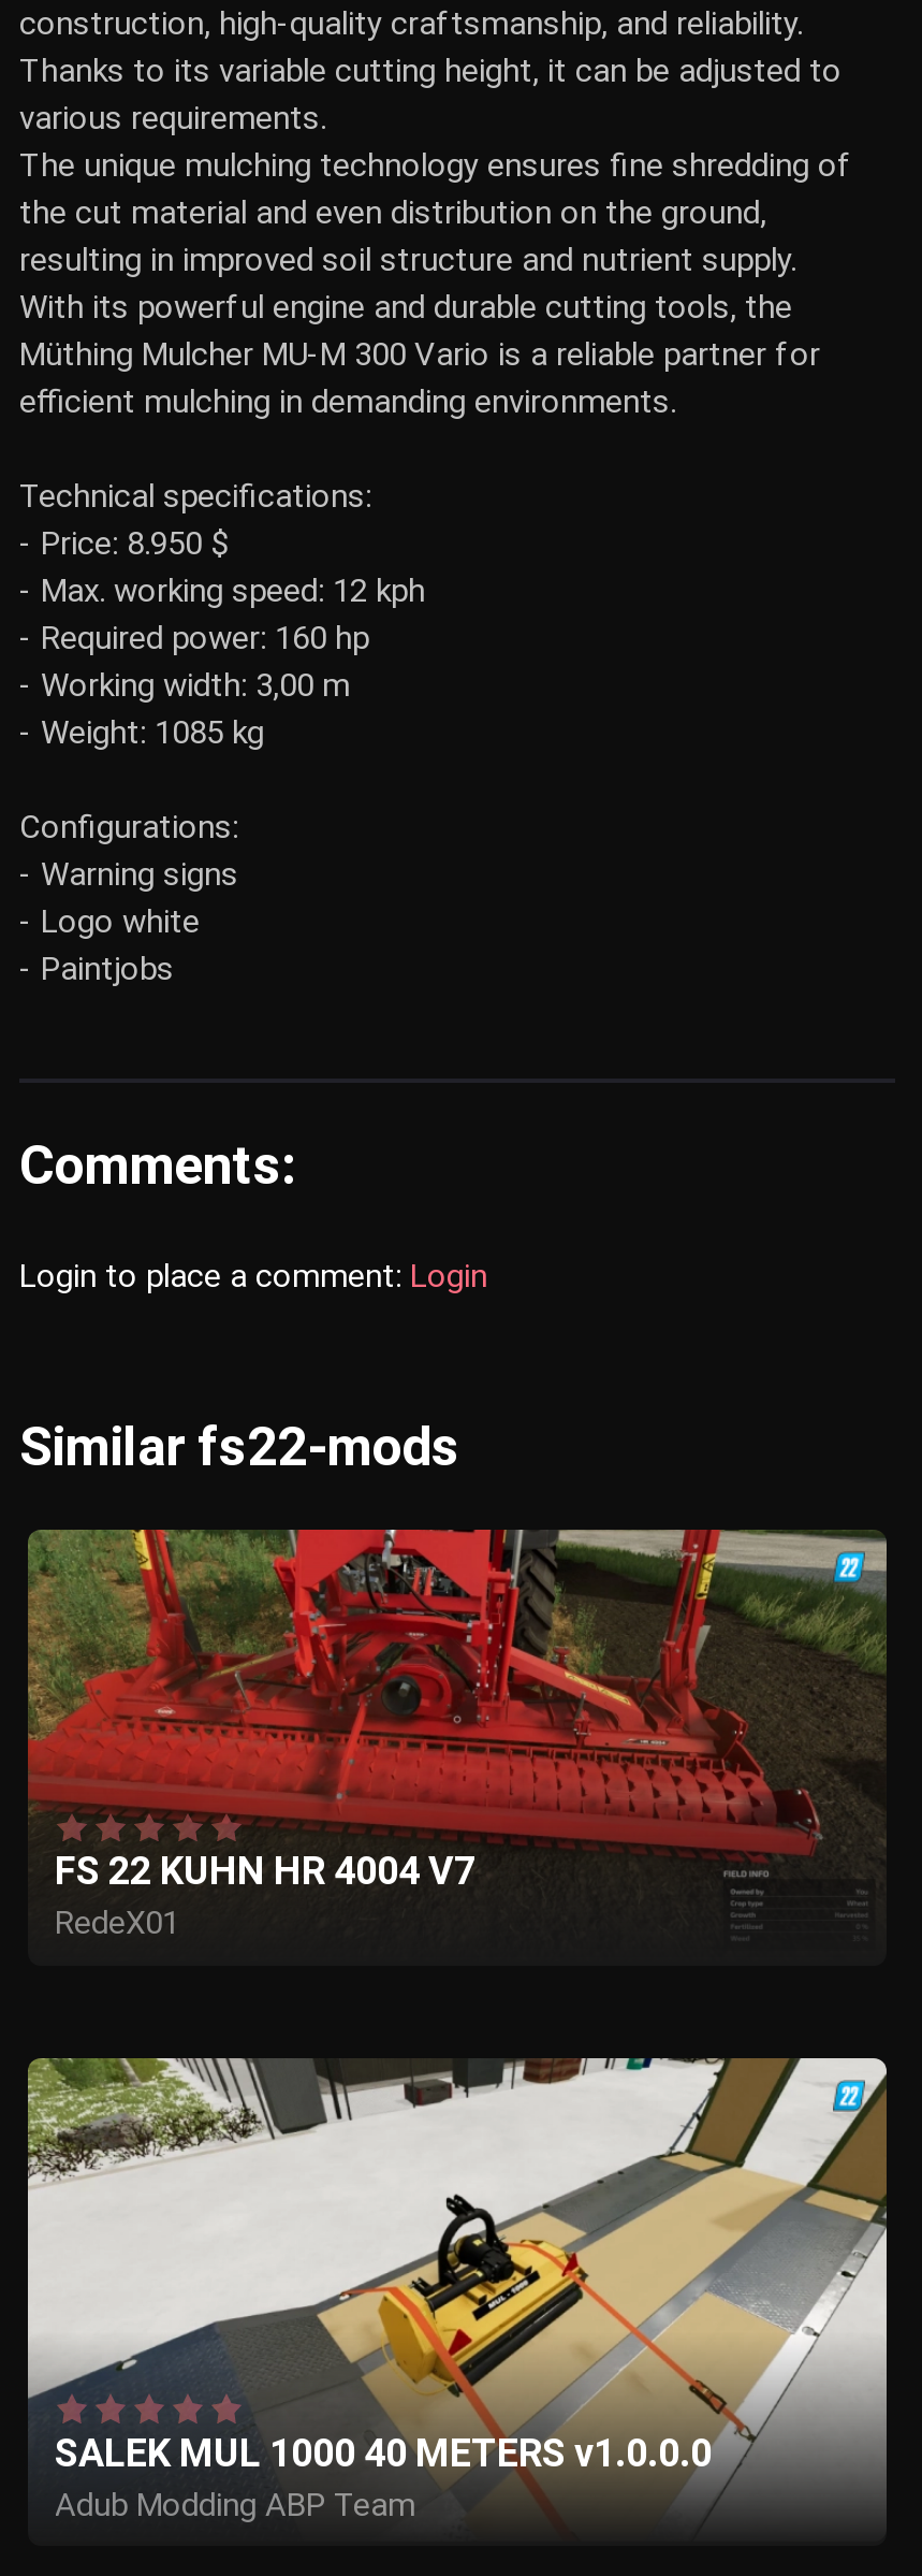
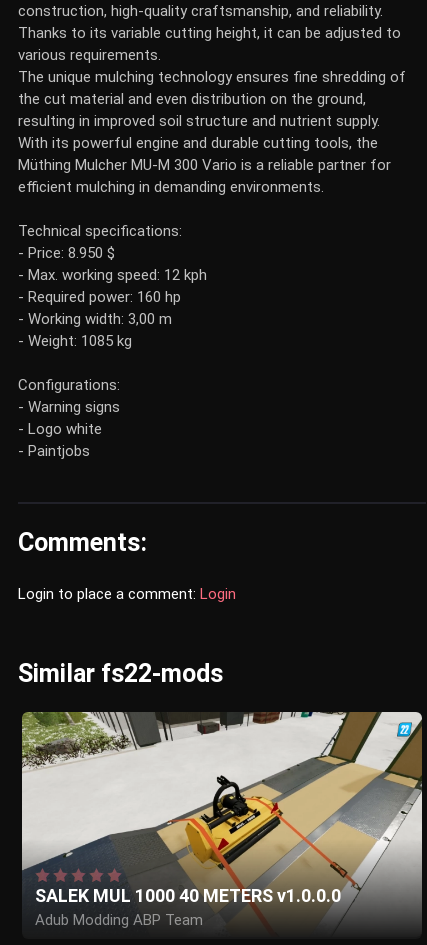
[26,1528,887,1943] [image] | FS 22 KUHN HR 4004 V7 | RedeX01 -> none

